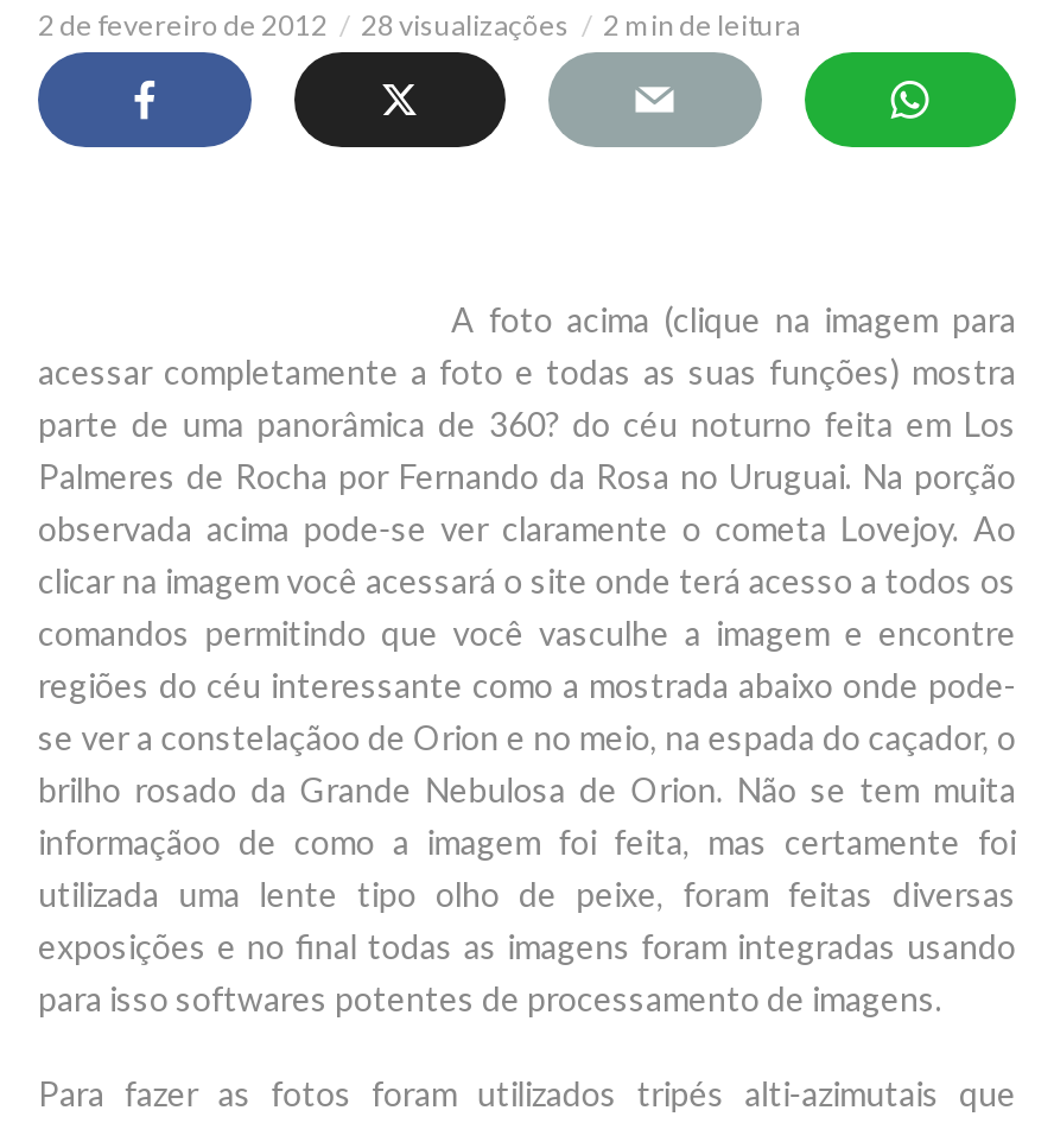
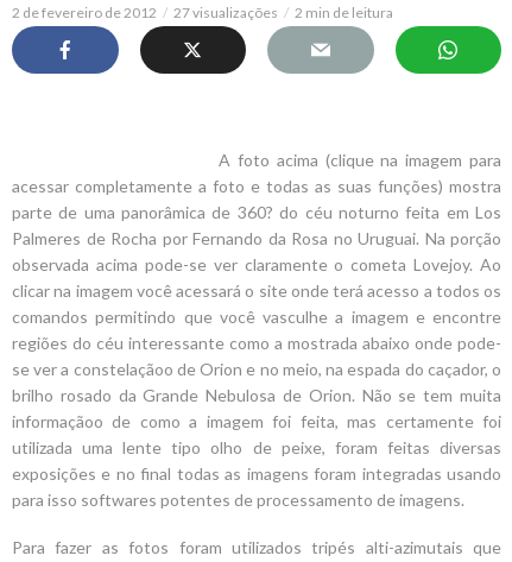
[361,7,570,43] 28 visualizações -> [173,4,278,21] 27 visualizações

